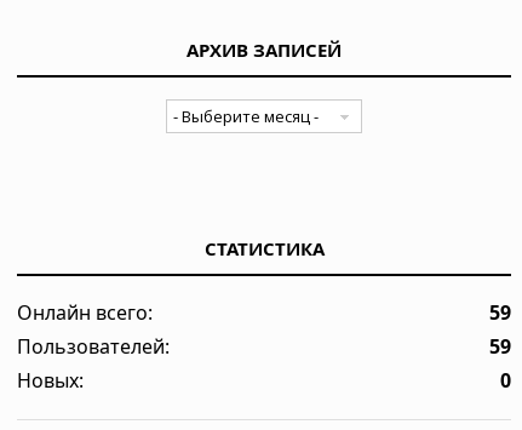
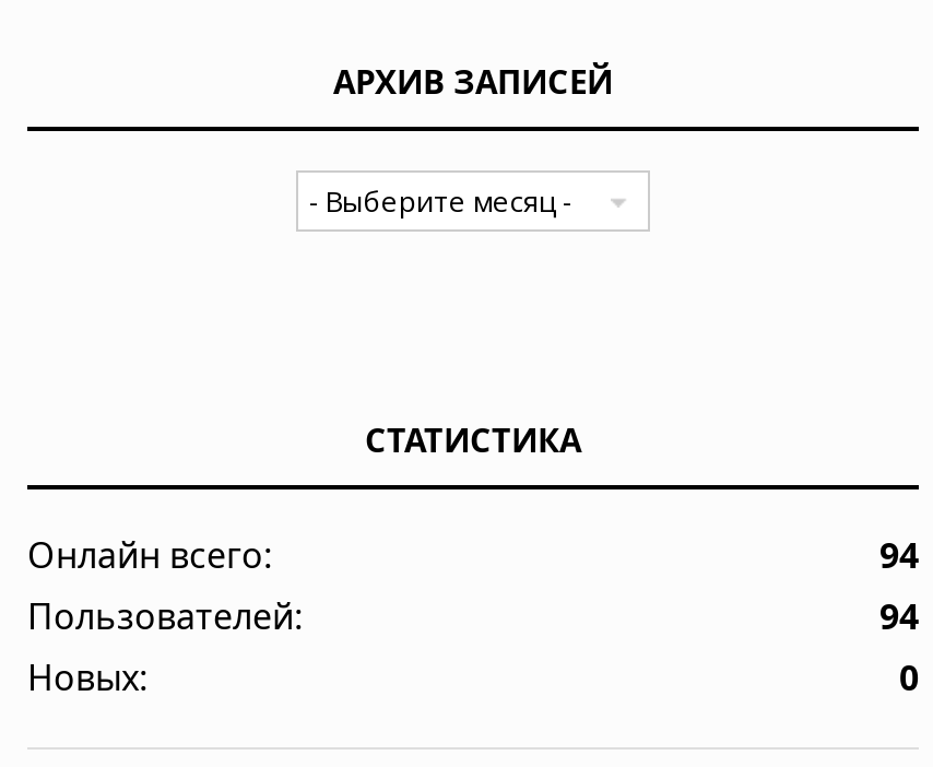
[489,299,511,326] 59 -> [879,531,919,579] 94
[489,333,511,360] 59 -> [879,592,919,640] 94

